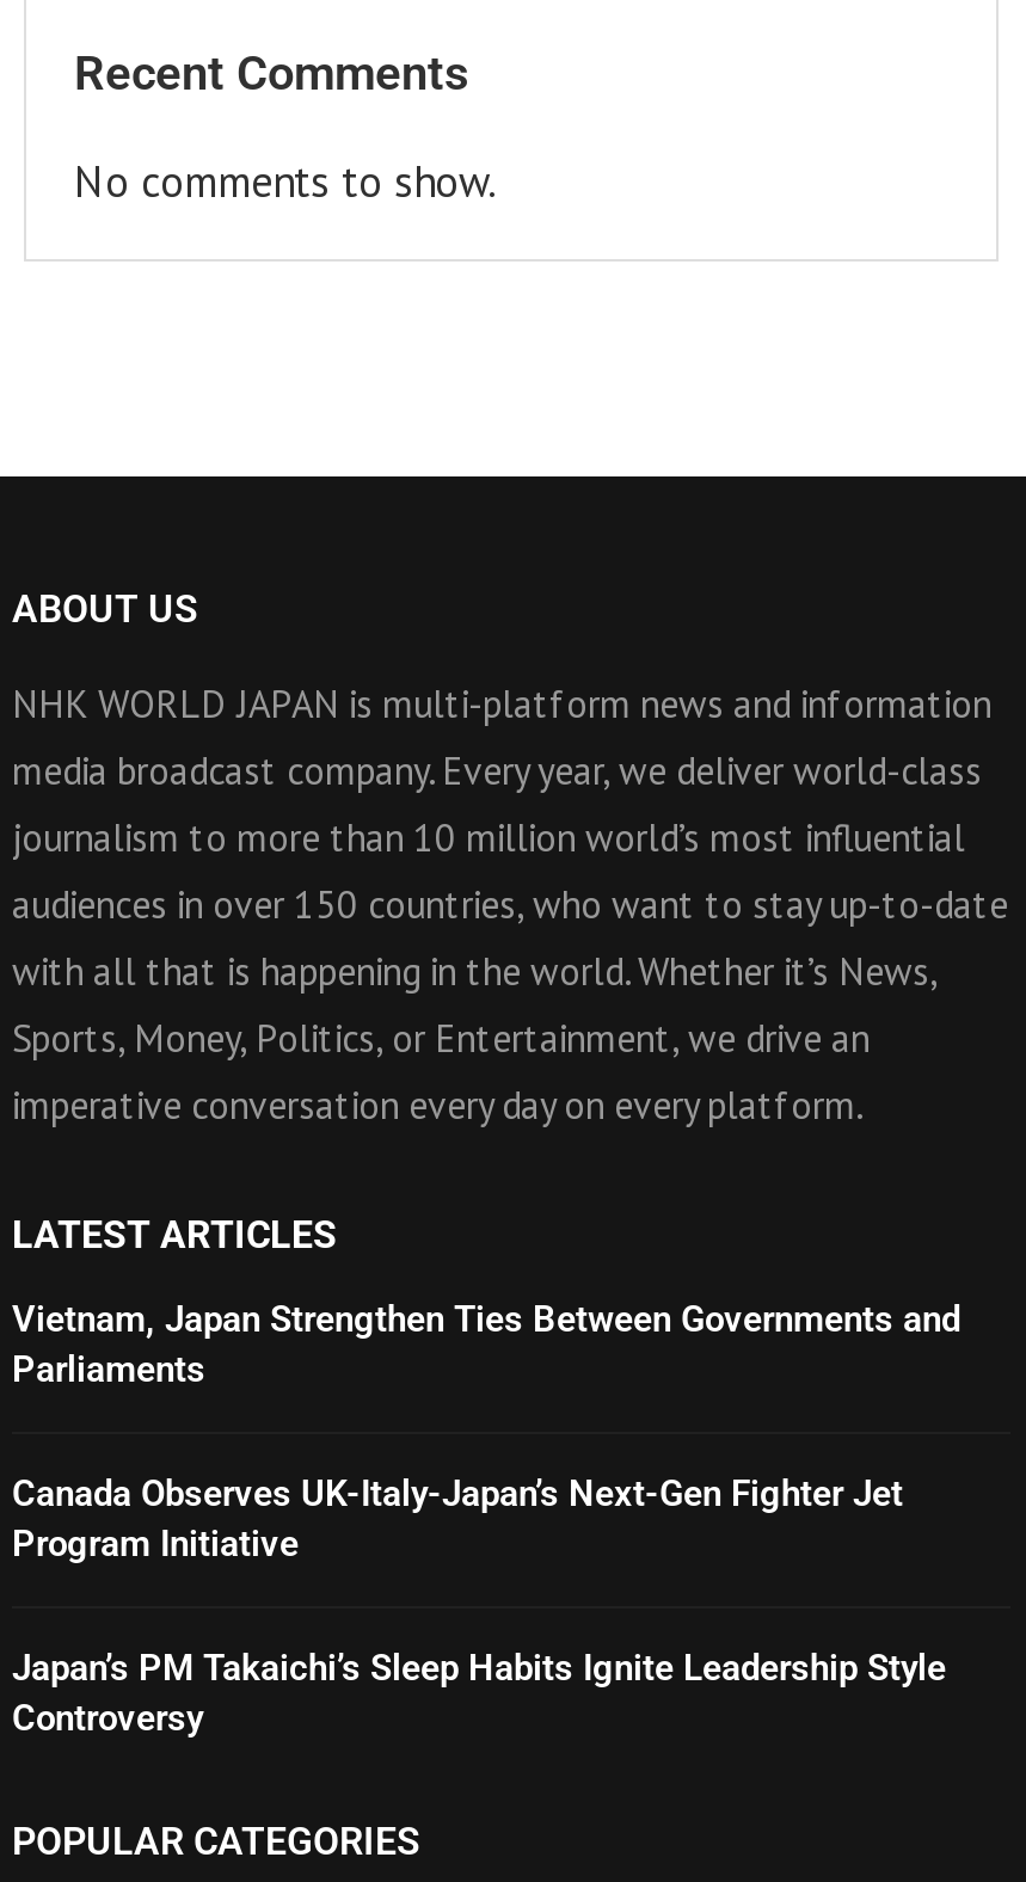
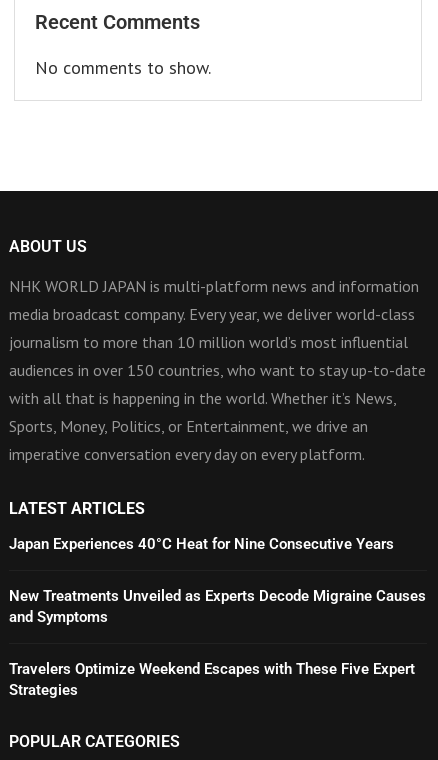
[12,1298,960,1391] Vietnam, Japan Strengthen Ties Between Governments and | Parliaments -> [9,535,394,553] Japan Experiences 40°C Heat for Nine Consecutive Years
[12,1472,903,1566] Canada Observes UK-Italy-Japan’s Next-Gen Fighter Jet | Program Initiative -> [9,587,426,626] New Treatments Unveiled as Experts Decode Migraine Causes | and Symptoms
[12,1647,946,1740] Japan’s PM Takaichi’s Sleep Habits Ignite Leadership Style | Controversy -> [9,660,415,699] Travelers Optimize Weekend Escapes with These Five Expert | Strategies

